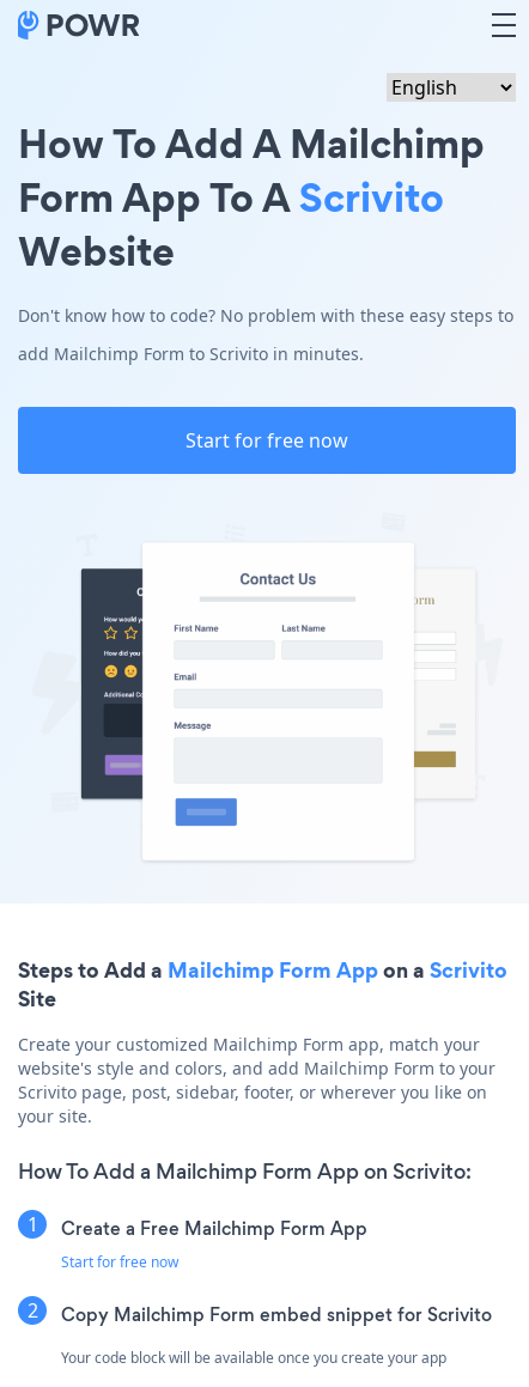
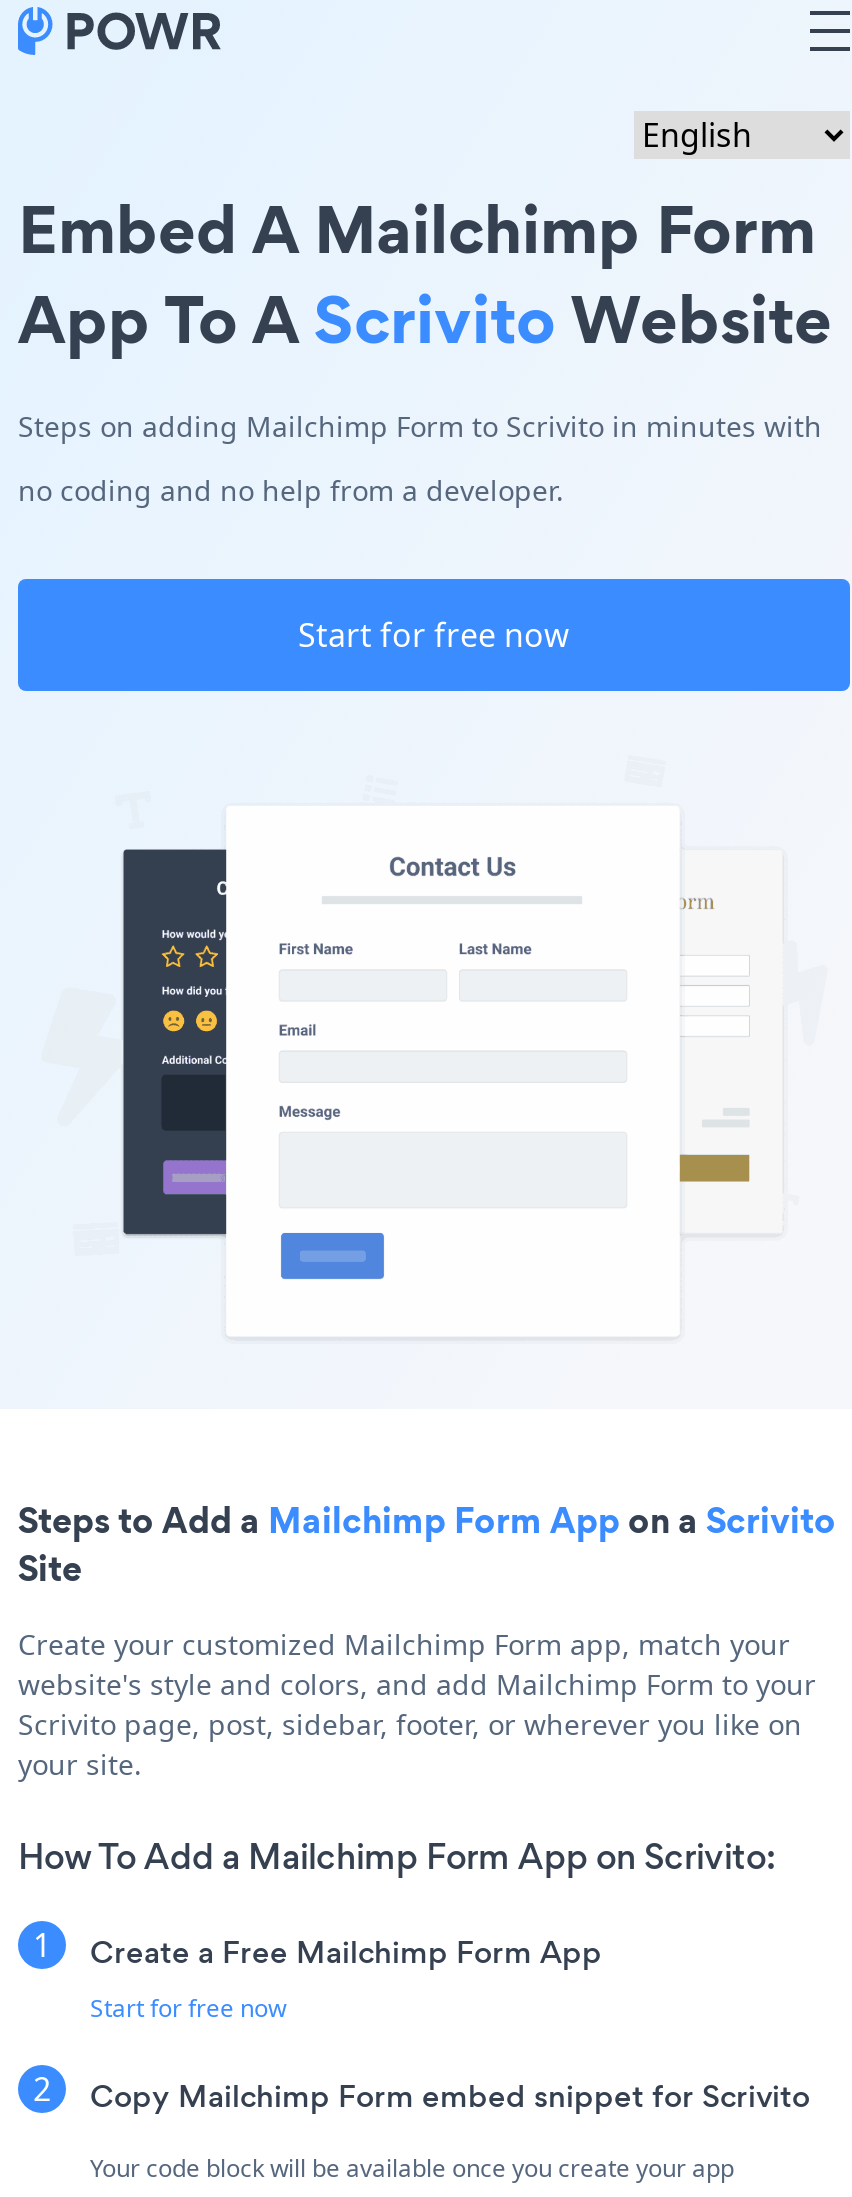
[18,115,513,327] How To Add A Mailchimp | Form App To A Scrivito | Website | Don't know how to code? No problem with these easy steps to -> [18,181,832,445] Embed A Mailchimp Form | App To A Scrivito Website | Steps on adding Mailchimp Form to Scrivito in minutes with
[18,342,364,365] add Mailchimp Form to Scrivito in minutes. -> [18,471,564,509] no coding and no help from a developer.

